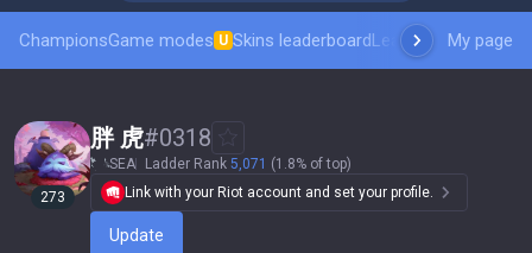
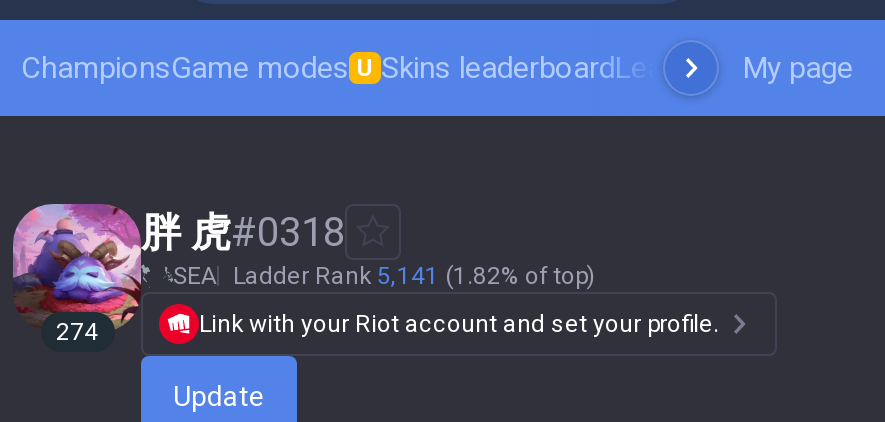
[109,156,351,172] SEA Ladder Rank 5,071 (1.8% of top) -> [173,262,595,290] SEA Ladder Rank 5,141 (1.82% of top)
[40,189,65,205] 273 -> [56,318,98,346] 274

